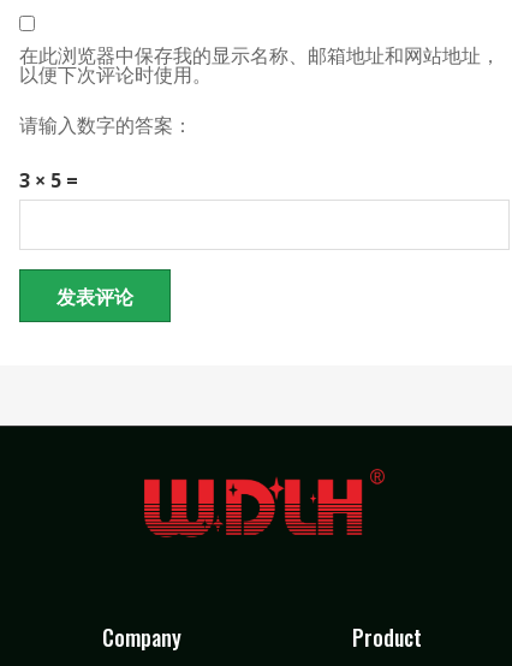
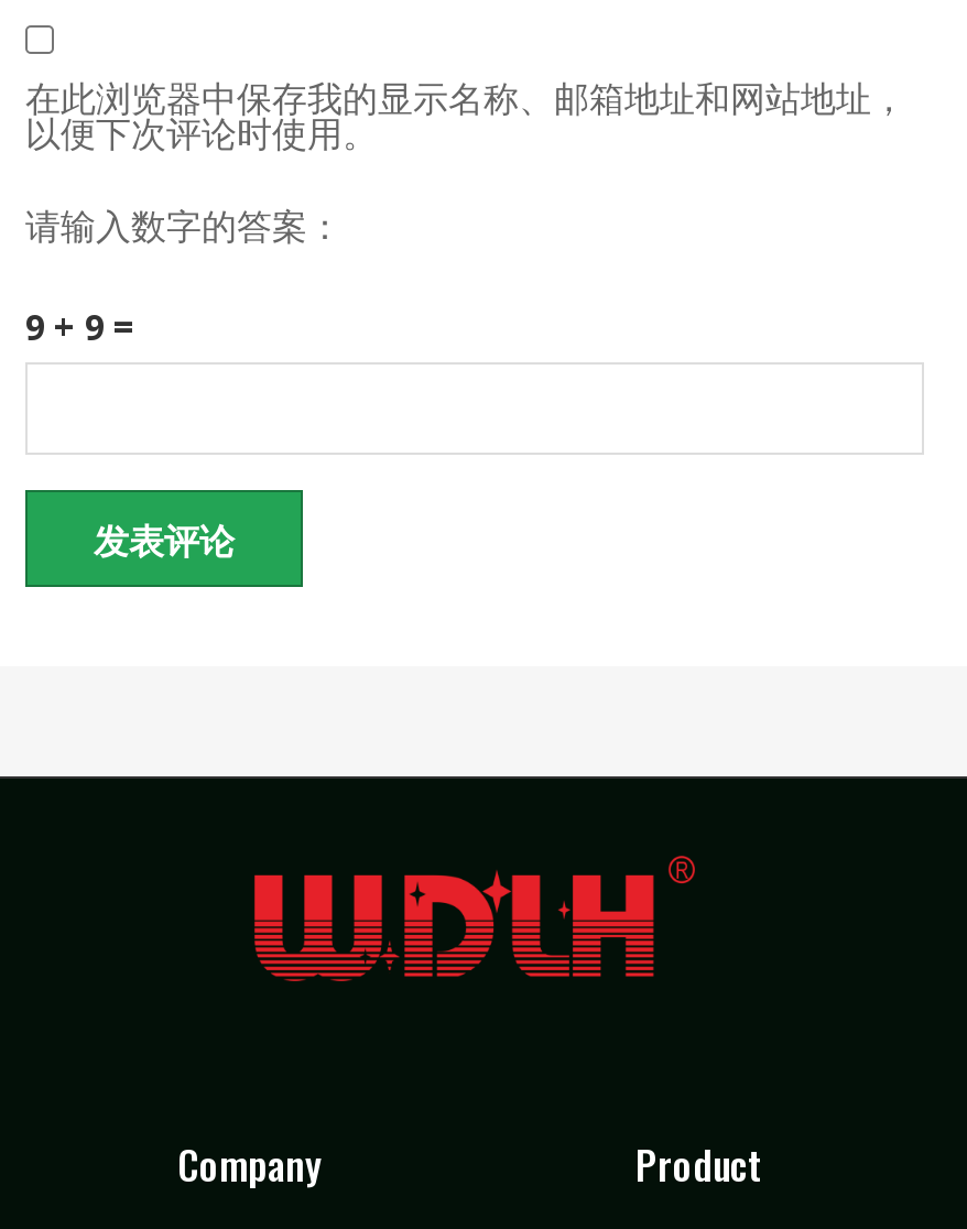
[19,167,78,194] 3 × 5 = -> [25,303,135,351] 9 + 9 =

